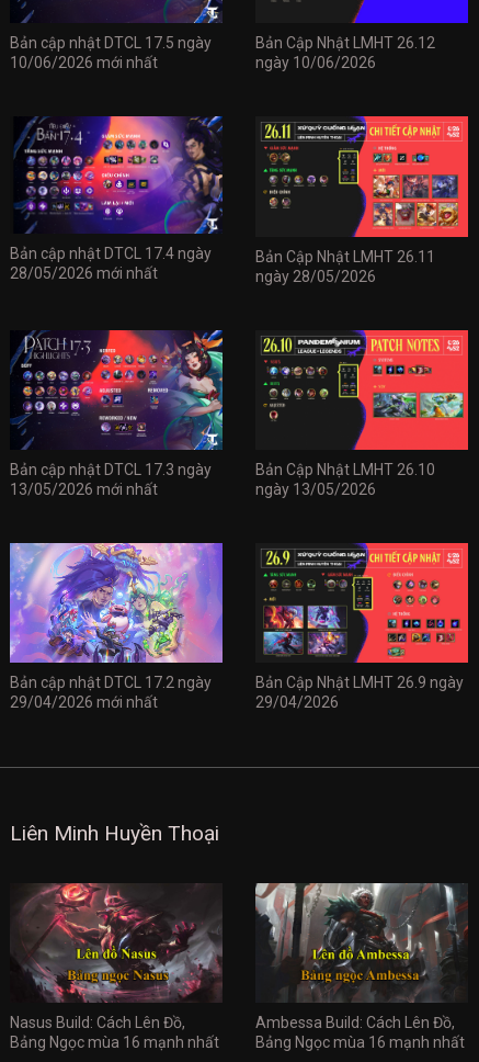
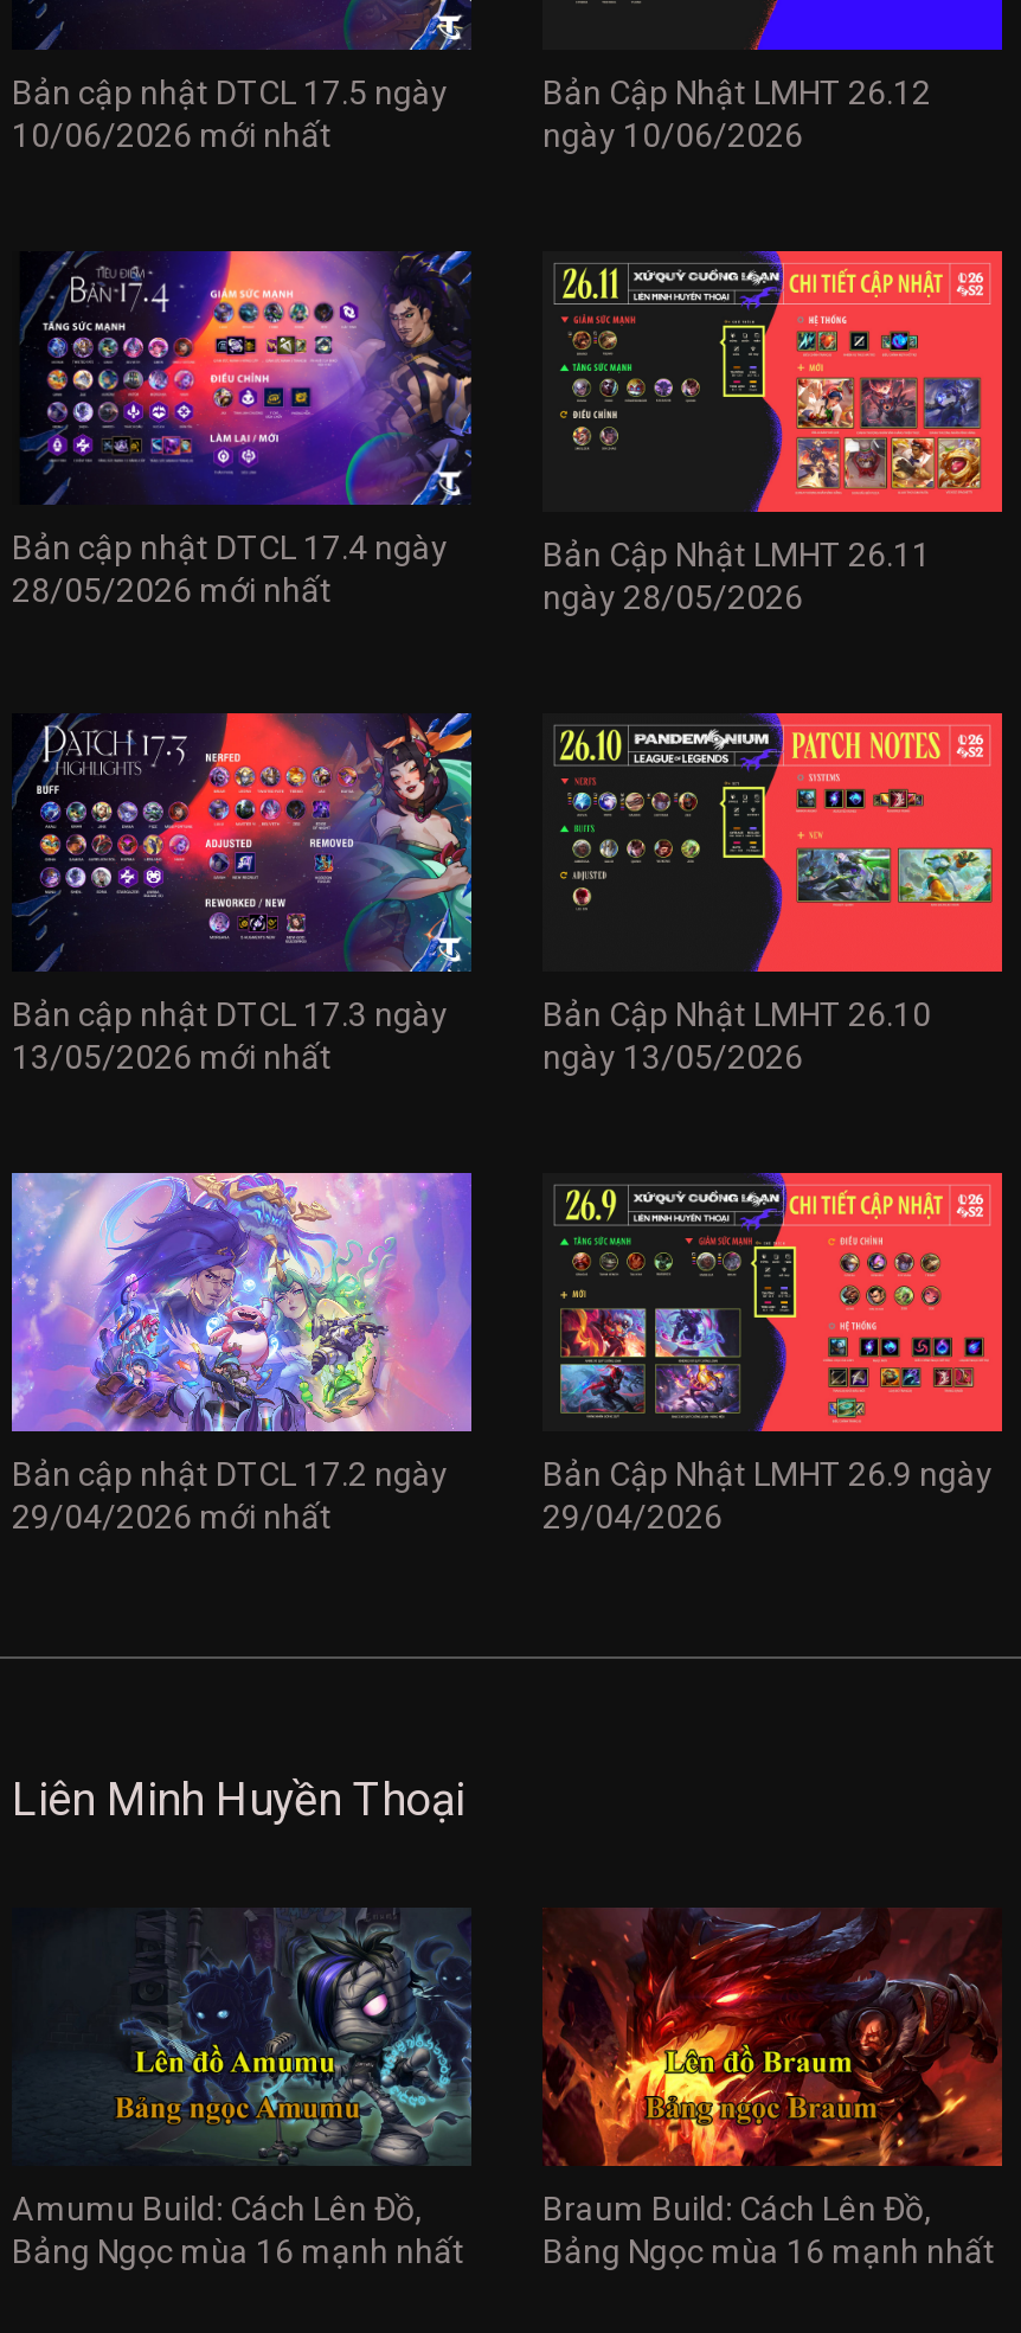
[10,882,223,1031] [image] | Nasus Build: Cách Lên Đồ, -> [12,1908,471,2227] [image] | Amumu Build: Cách Lên Đồ,
[254,882,468,1031] [image] | Ambessa Build: Cách Lên Đồ, -> [542,1908,1004,2227] [image] | Braum Build: Cách Lên Đồ,

